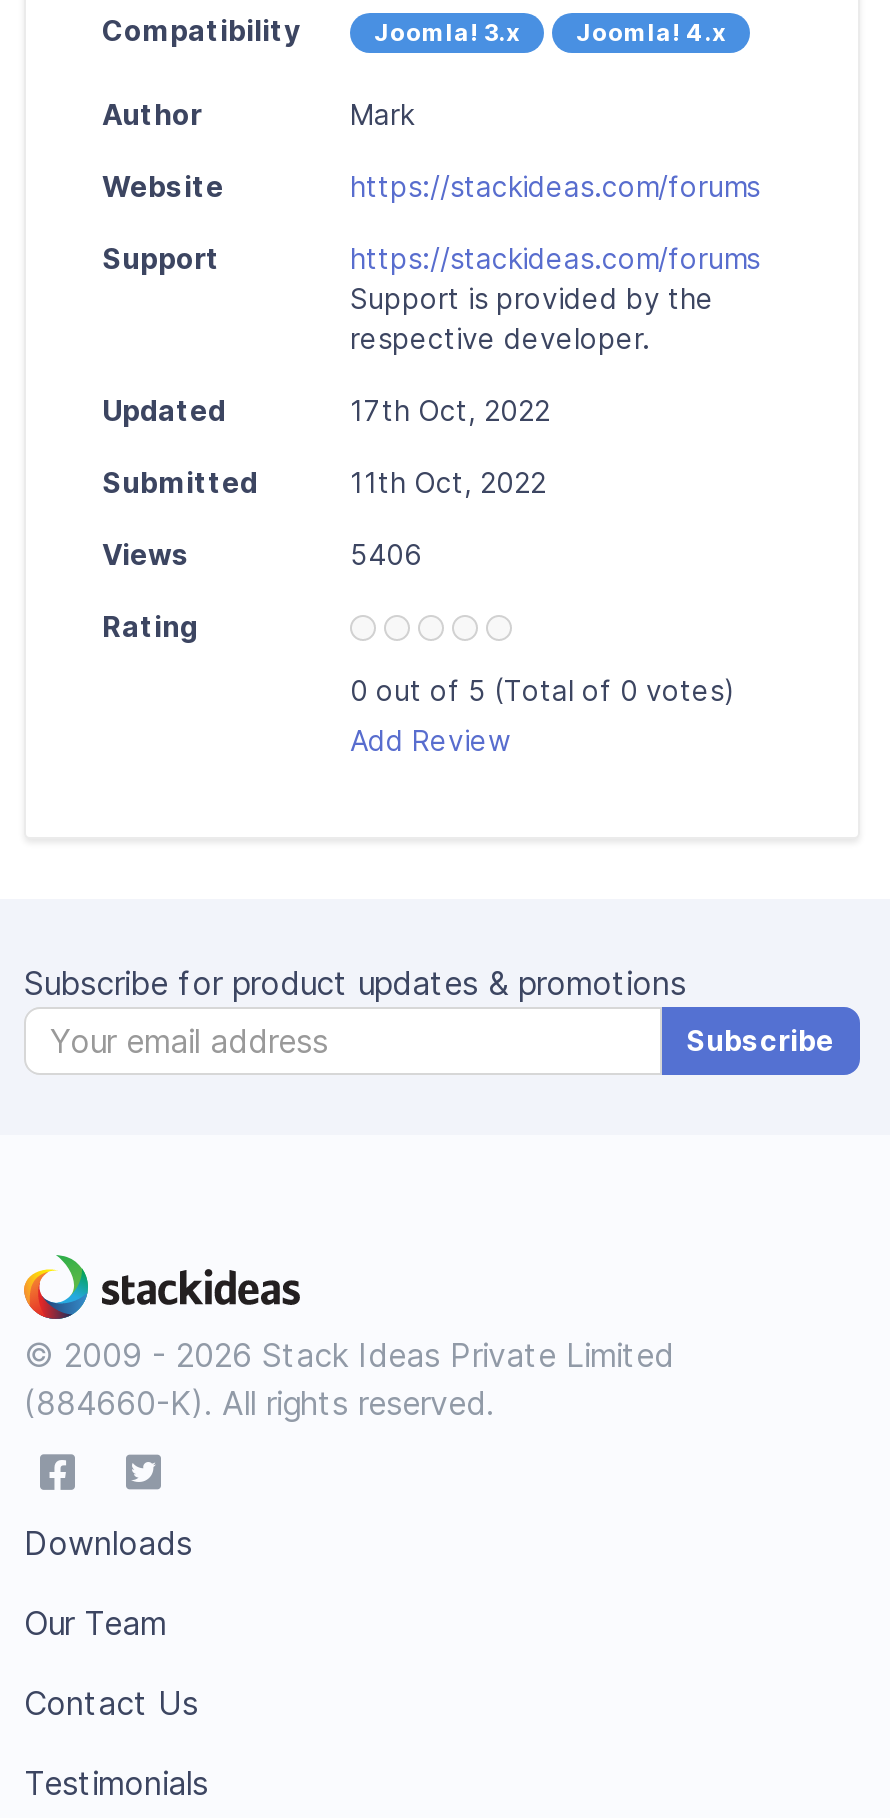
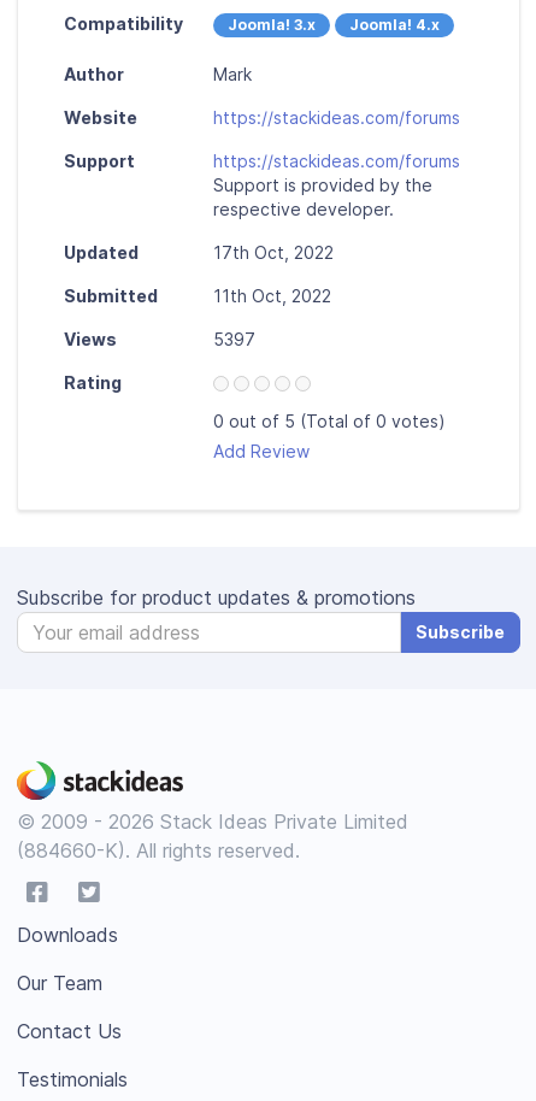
[350,537,422,571] 5406 -> [213,329,255,349] 5397

